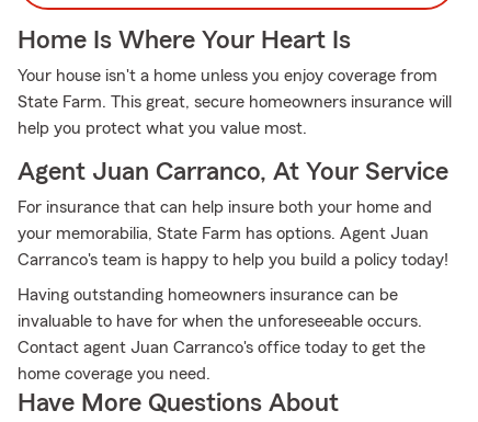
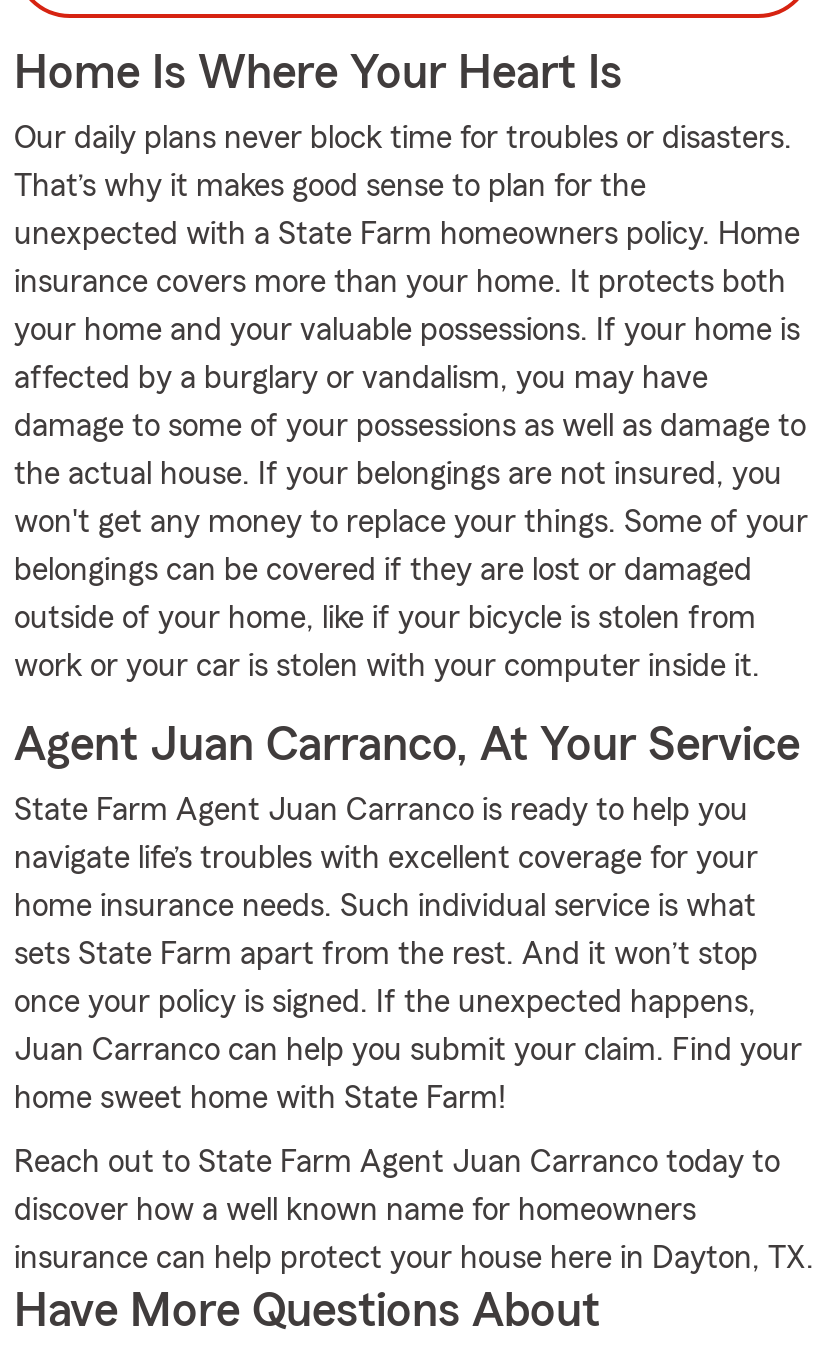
[18,67,452,137] Your house isn't a home unless you enjoy coverage from | State Farm. This great, secure homeowners insurance will | help you protect what you value most. -> [14,122,808,682] Our daily plans never block time for troubles or disasters. | That’s why it makes good sense to plan for the | unexpected with a State Farm homeowners policy. Home | insurance covers more than your home. It protects both | your home and your valuable possessions. If your home is | affected by a burglary or vandalism, you may have | damage to some of your possessions as well as damage to | the actual house. If your belongings are not insured, you | won't get any money to replace your things. Some of your | belongings can be covered if they are lost or damaged | outside of your home, like if your bicycle is stolen from | work or your car is stolen with your computer inside it.
[18,198,448,383] For insurance that can help insure both your home and | your memorabilia, State Farm has options. Agent Juan | Carranco's team is happy to help you build a policy today! | Having outstanding homeowners insurance can be | invaluable to have for when the unforeseeable occurs. | Contact agent Juan Carranco's office today to get the | home coverage you need. -> [14,794,814,1274] State Farm Agent Juan Carranco is ready to help you | navigate life’s troubles with excellent coverage for your | home insurance needs. Such individual service is what | sets State Farm apart from the rest. And it won’t stop | once your policy is signed. If the unexpected happens, | Juan Carranco can help you submit your claim. Find your | home sweet home with State Farm! | Reach out to State Farm Agent Juan Carranco today to | discover how a well known name for homeowners | insurance can help protect your house here in Dayton, TX.

